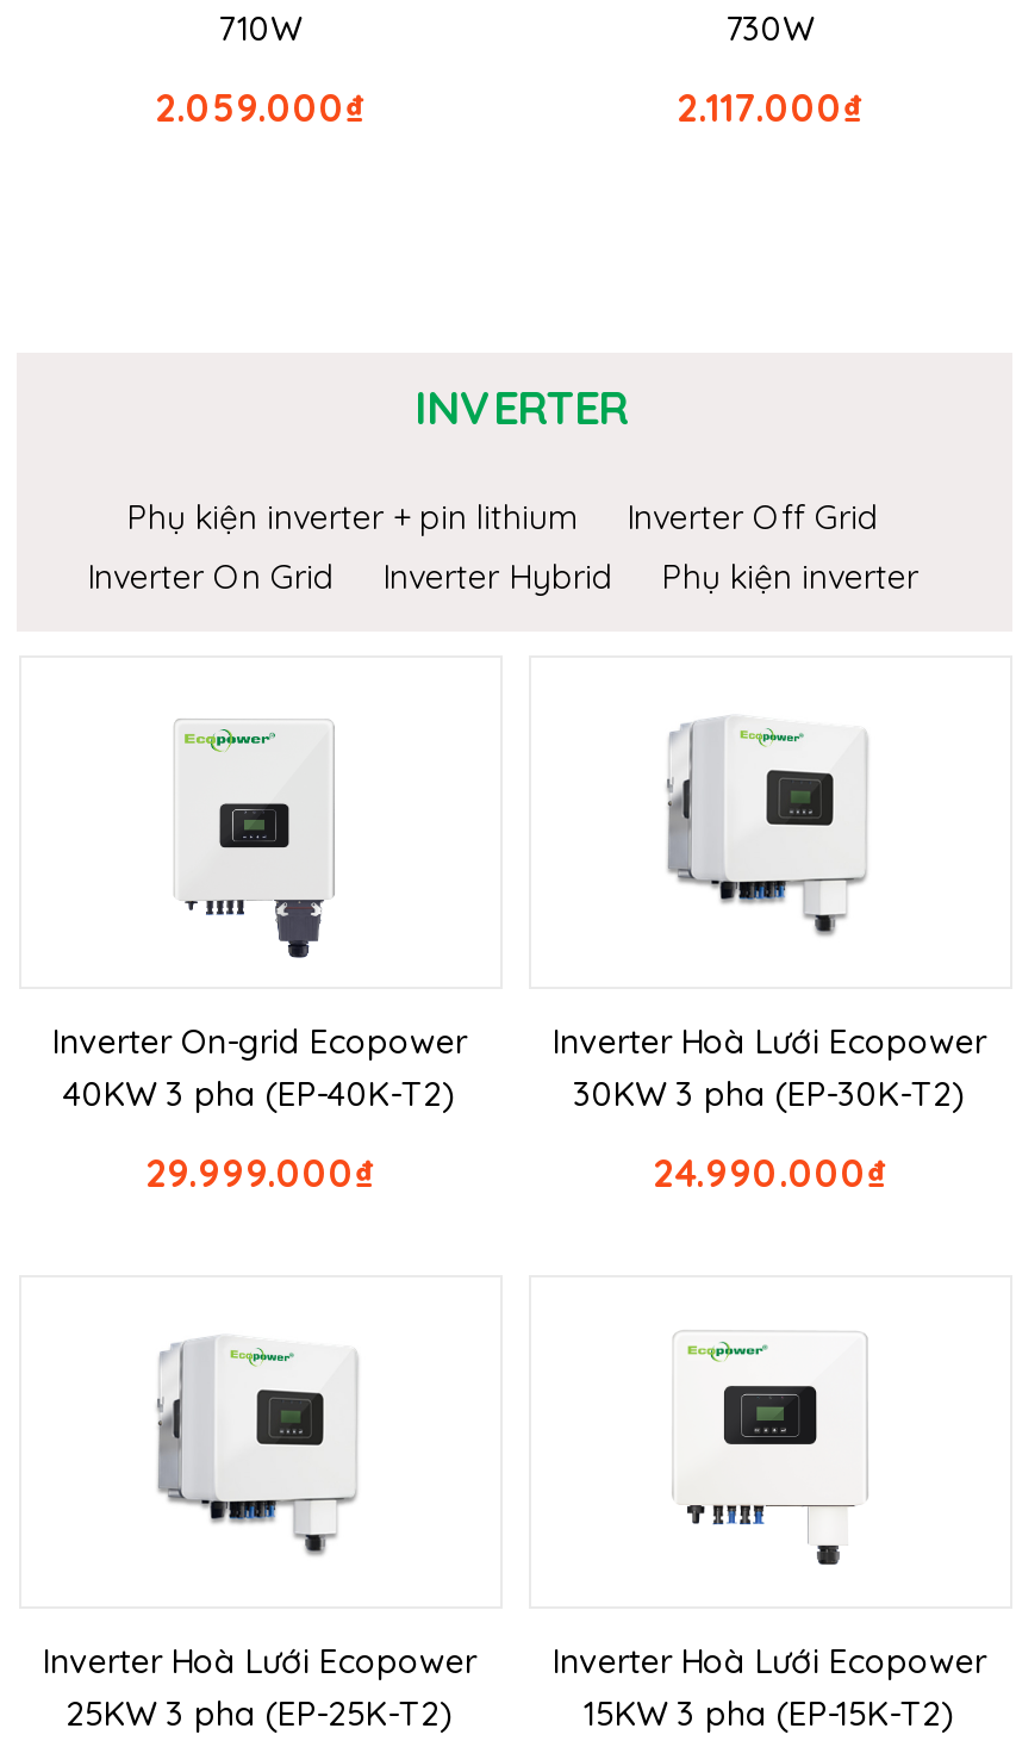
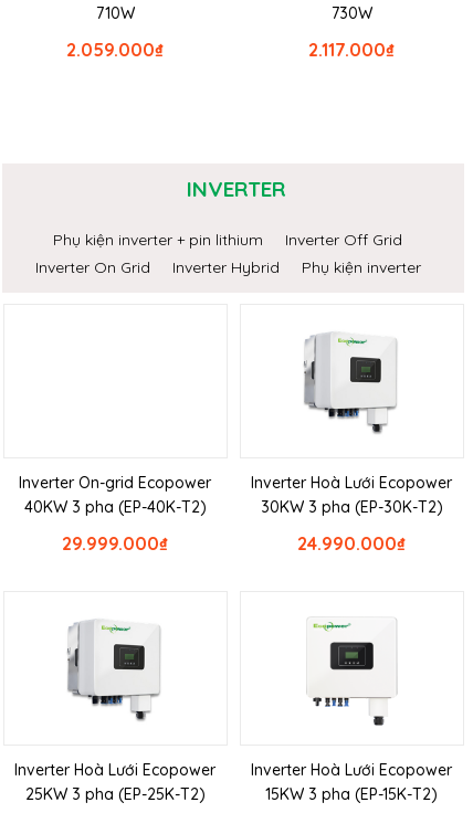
[179,725,336,960] [image] -> none

